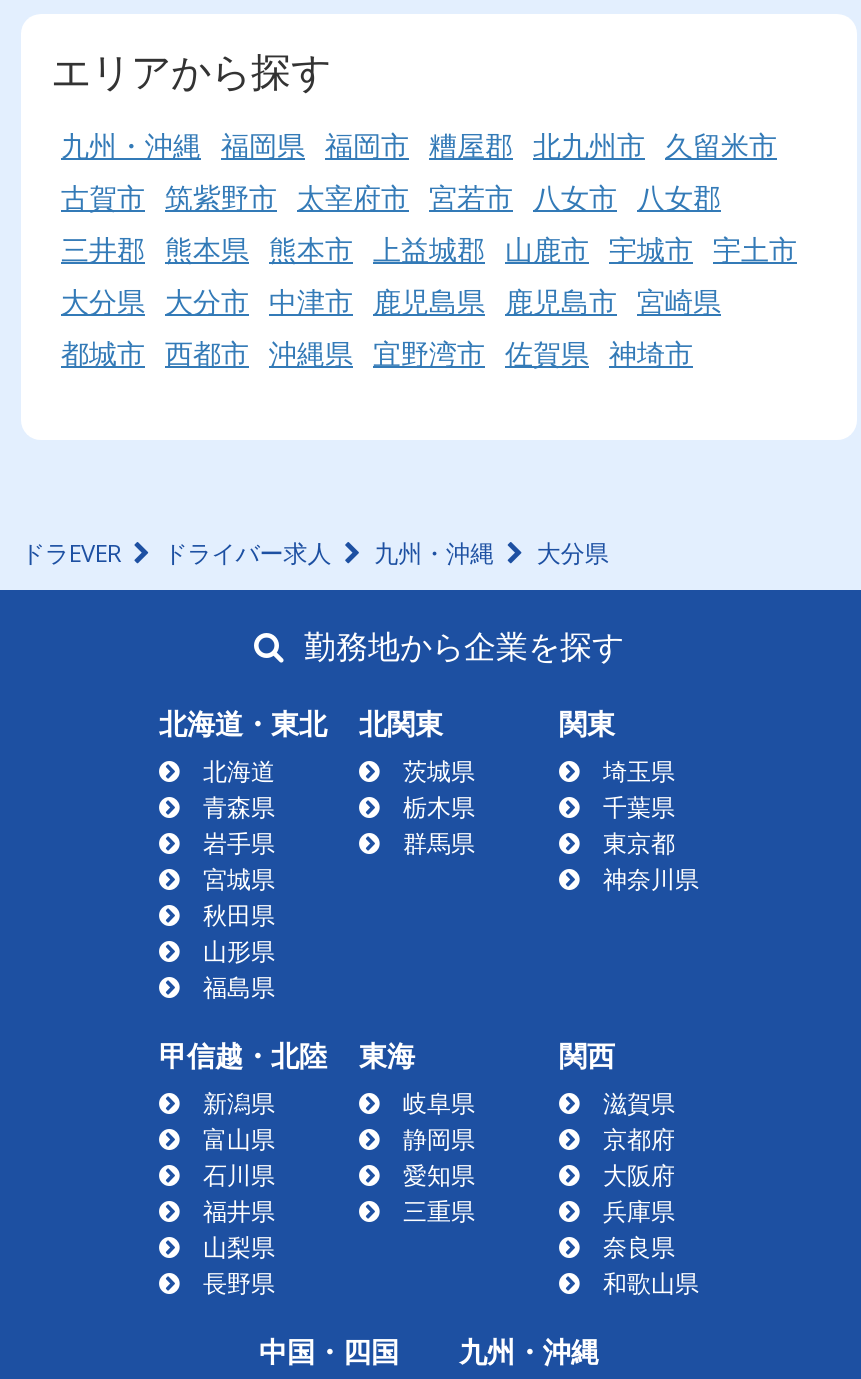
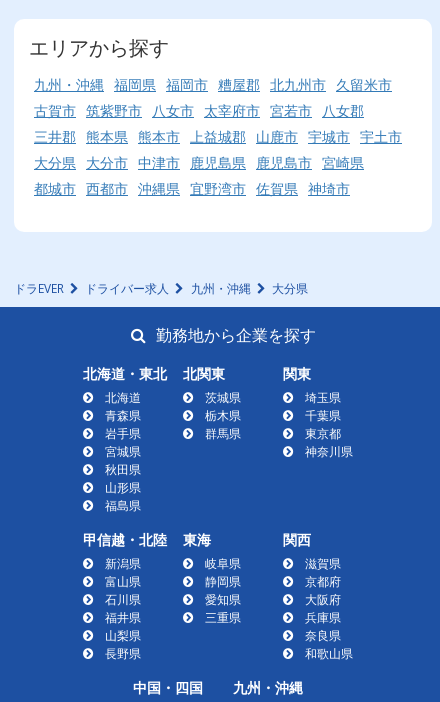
[61,178,721,216] 古賀市 筑紫野市 太宰府市 宮若市 八女市 八女郡 -> [34,101,364,120] 古賀市 筑紫野市 八女市 太宰府市 宮若市 八女郡

